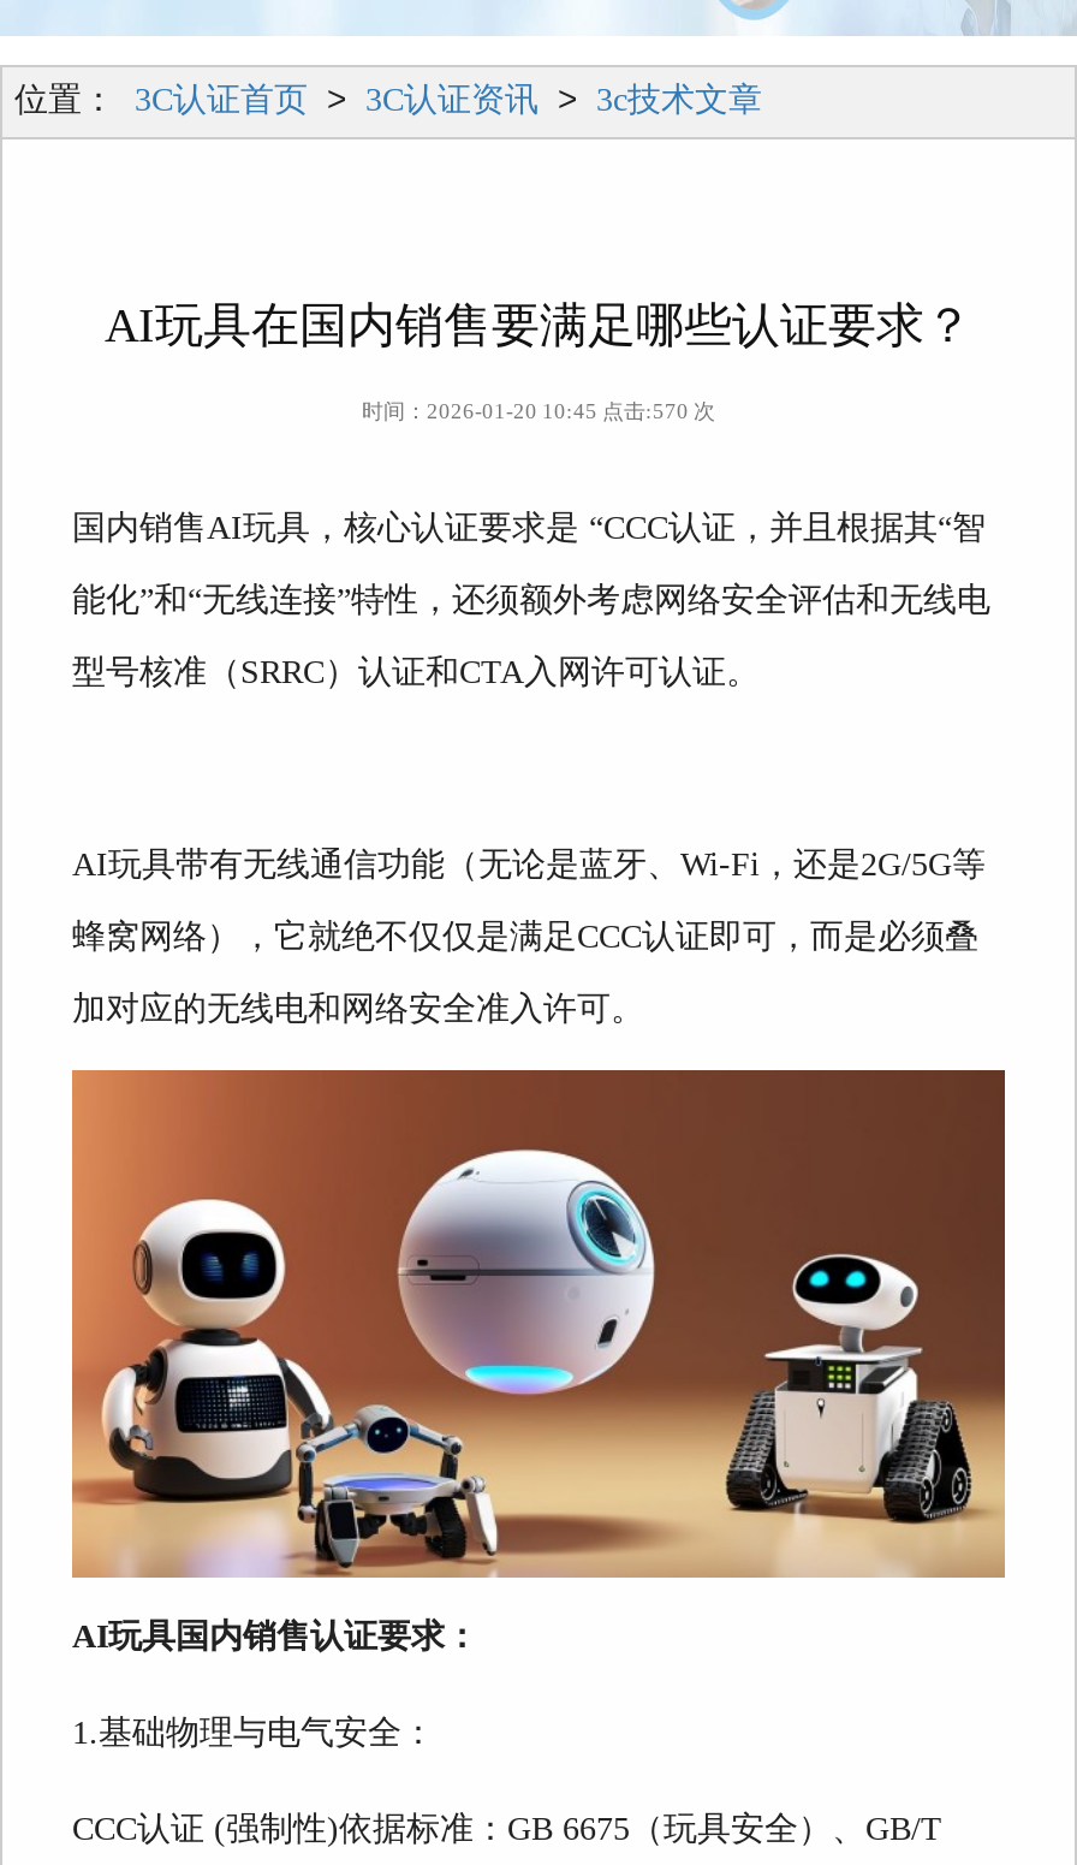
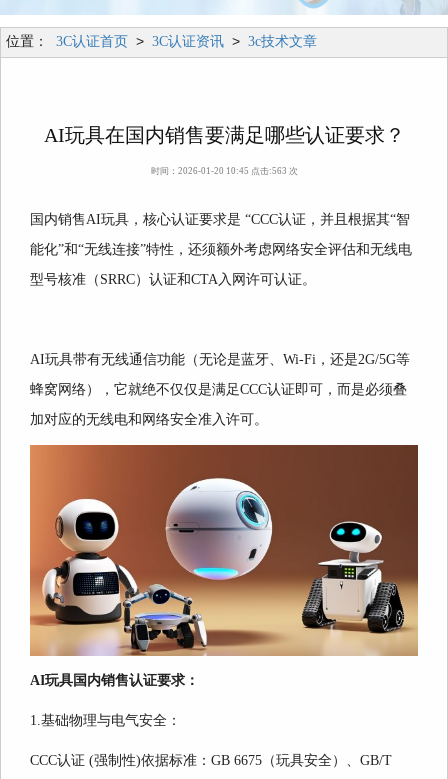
[362,400,715,424] 时间：2026-01-20 10:45 点击: 570 次 -> [150,166,297,176] 时间：2026-01-20 10:45 点击: 563 次

